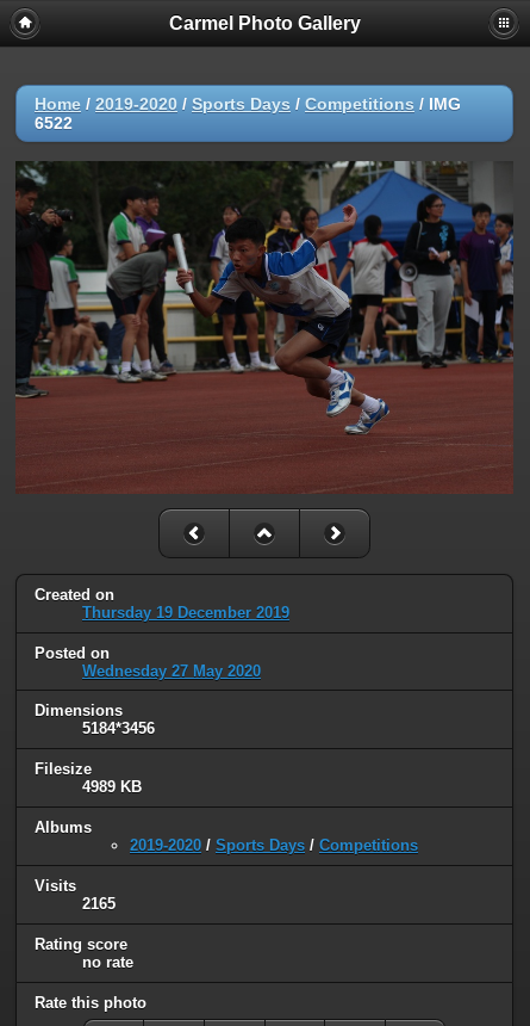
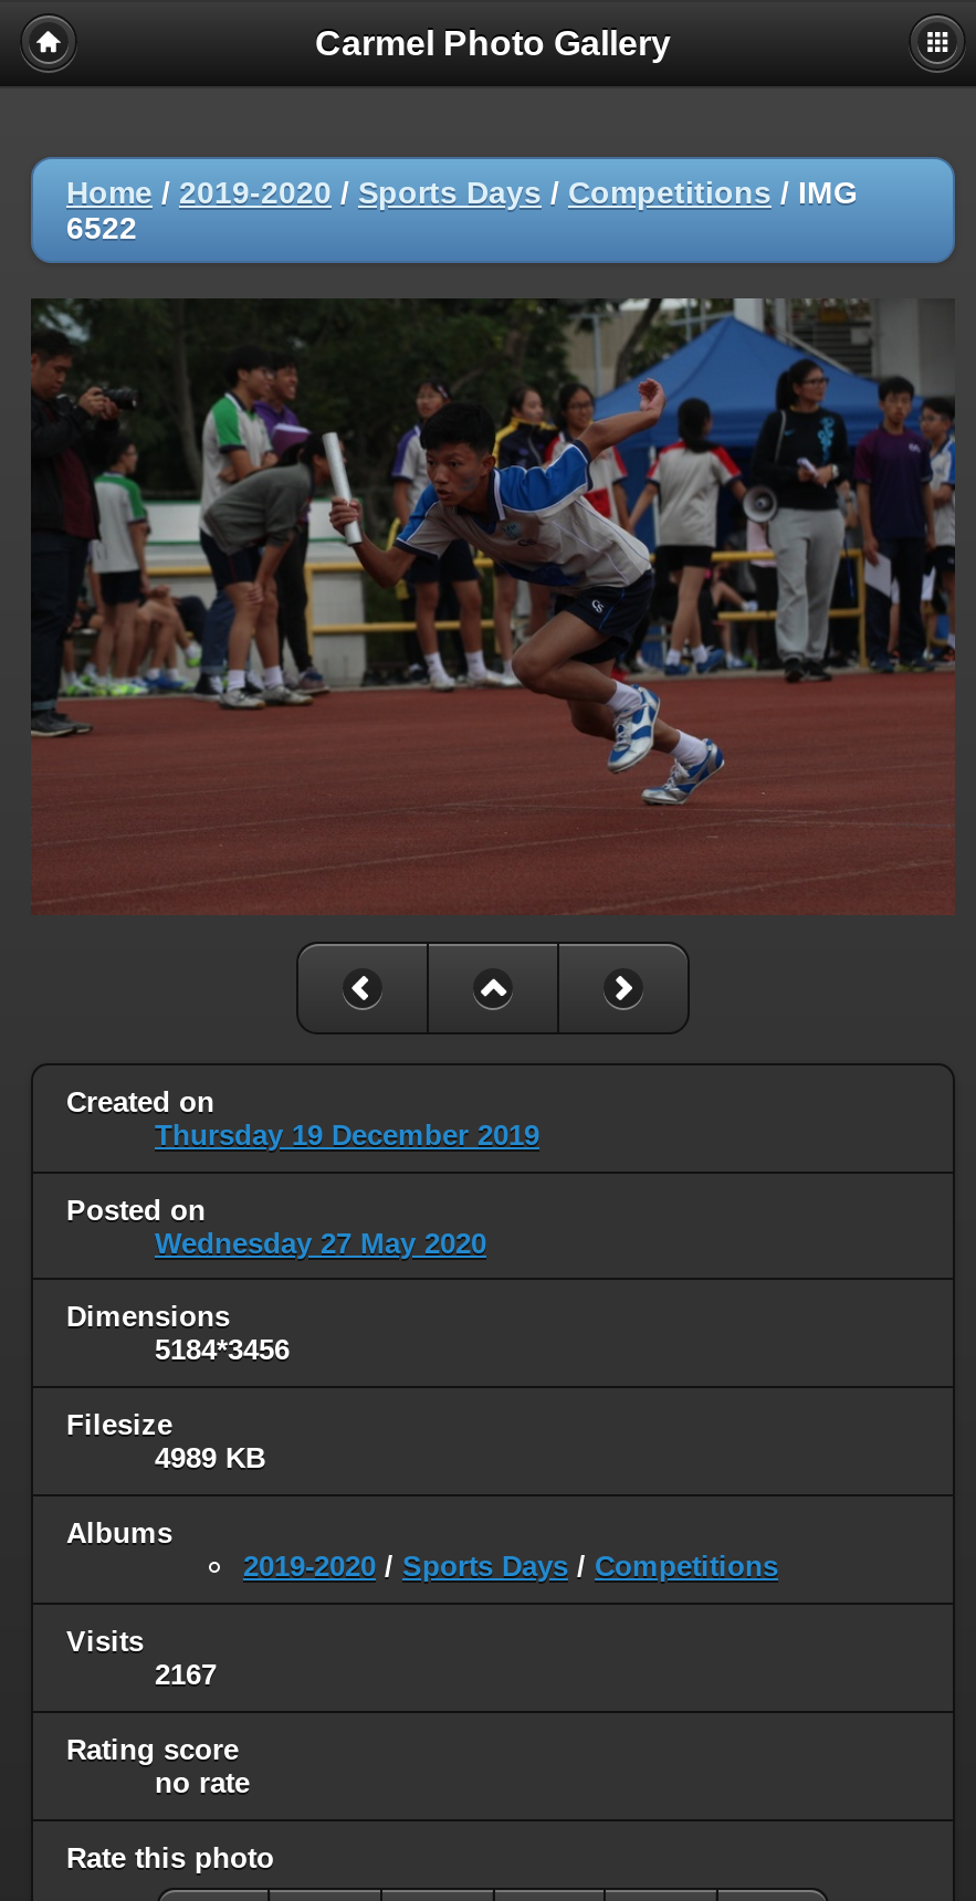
[82,895,116,913] 2165 -> [155,1658,217,1691] 2167

